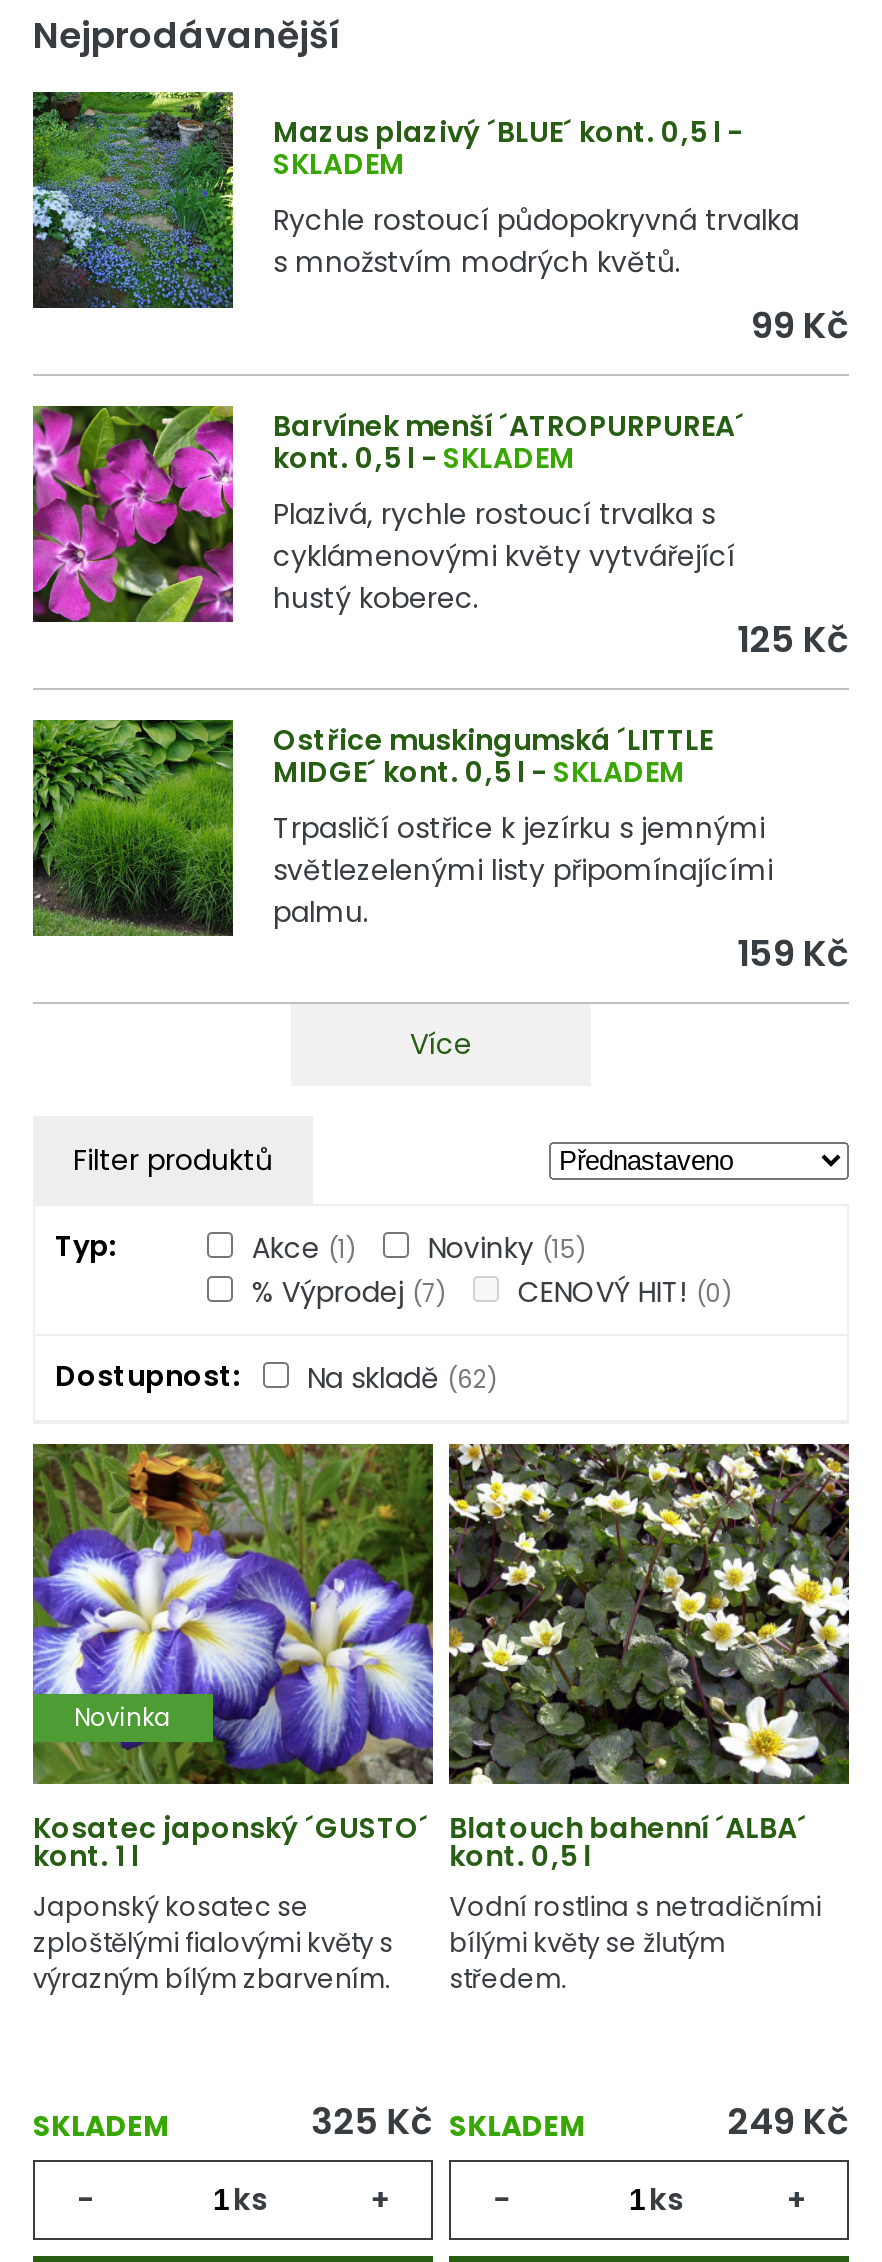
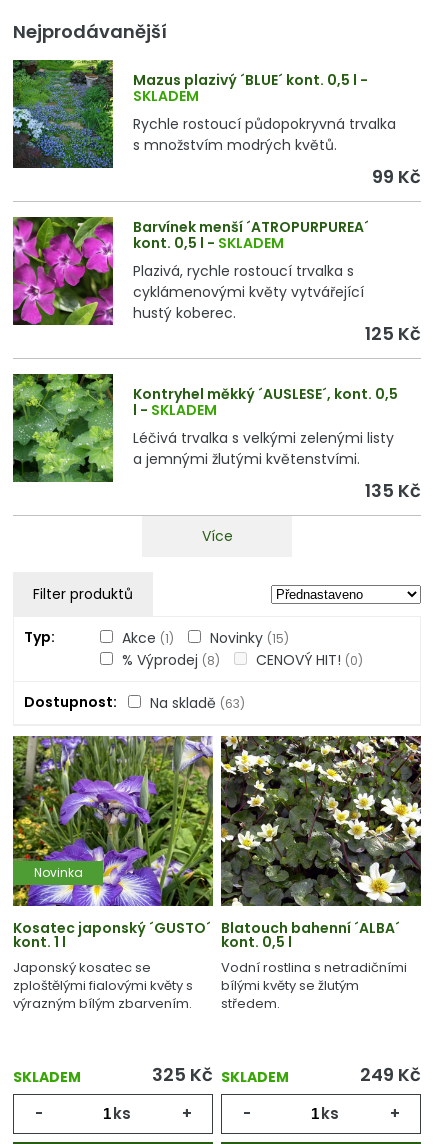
[31,718,849,978] [image] | Ostřice muskingumská ´LITTLE | MIDGE´ kont. 0,5 l -SKLADEM | Trpasličí ostřice k jezírku s jemnými | světlezelenými listy připomínajícími | palmu. | 159 Kč -> [12,373,421,503] [image] | Kontryhel měkký ´AUSLESE´, kont. 0,5 | l - SKLADEM | Léčivá trvalka s velkými zelenými listy | a jemnými žlutými květenstvími. | 135 Kč
[252,1272,732,1312] % Výprodej (7) CENOVÝ HIT! (0) -> [122,650,363,670] % Výprodej (8) CENOVÝ HIT! (0)
[55,1356,497,1398] Dostupnost Na skladě (62) -> [24,692,245,713] Dostupnost Na skladě (63)
[31,1442,435,1786] [image] -> [12,735,214,907] [image]

